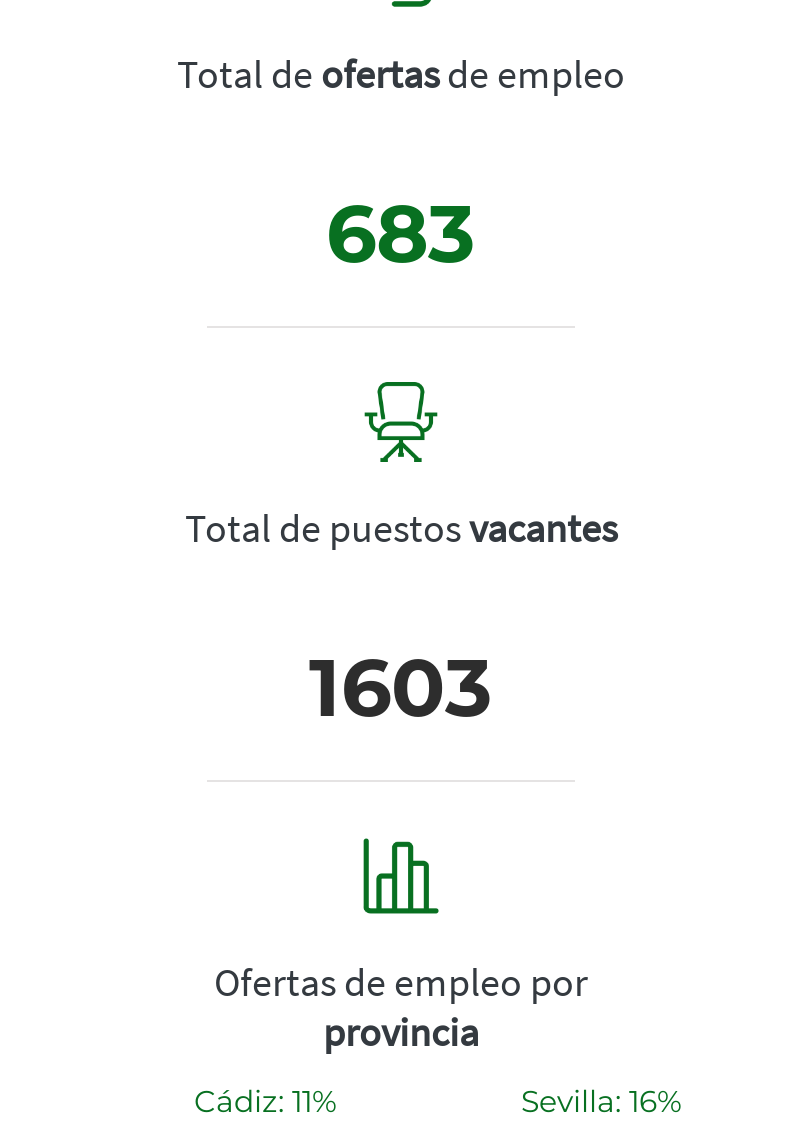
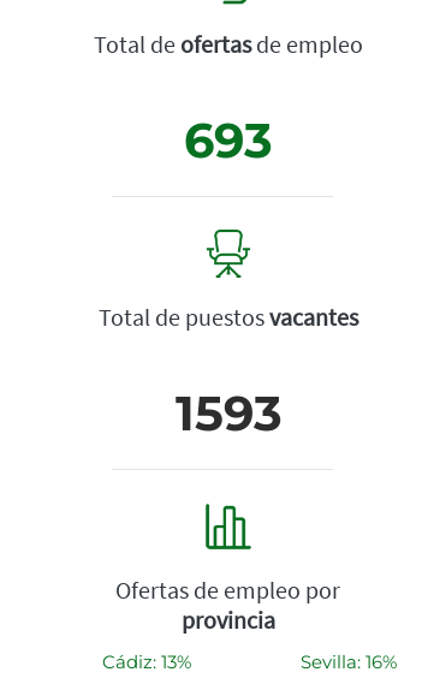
[326,184,476,282] 683 -> [184,111,273,170] 693
[309,638,493,736] 1603 -> [175,384,282,443] 1593
[194,1082,336,1120] Cádiz: 11% -> [102,651,191,673] Cádiz: 13%

